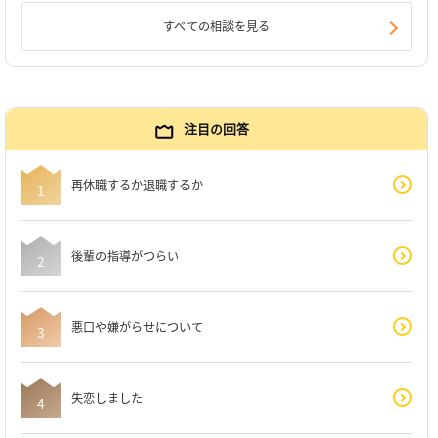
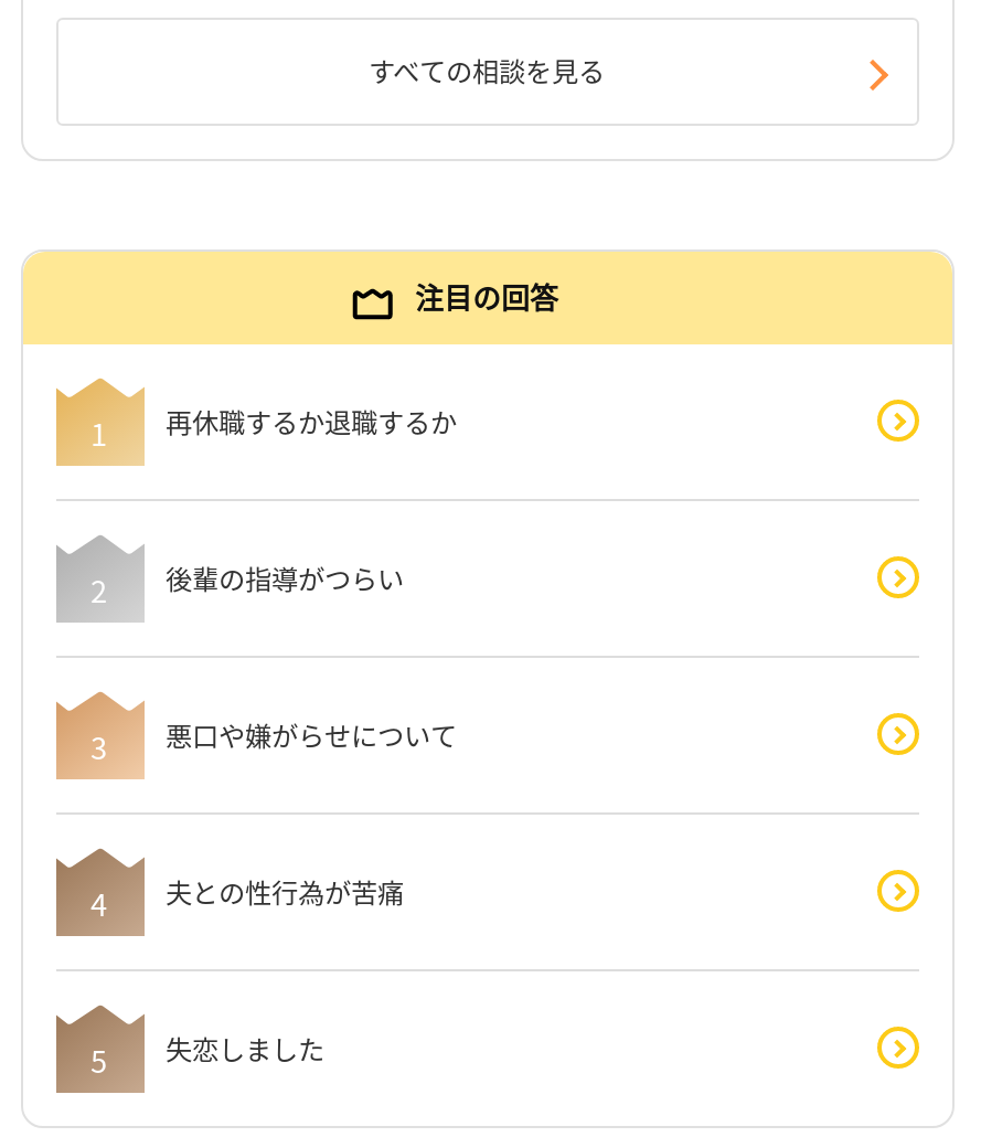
none -> [166,871,404,911] 夫との性行為が苦痛

